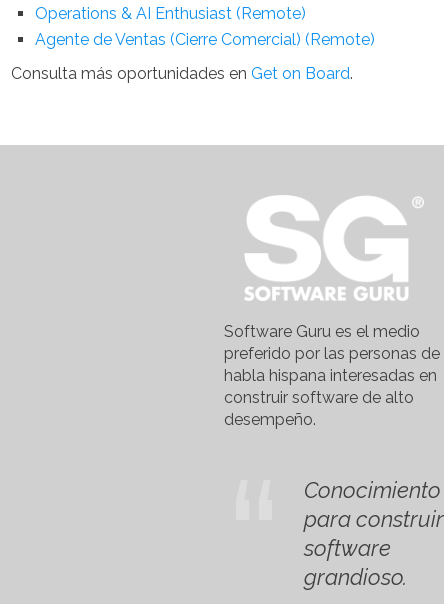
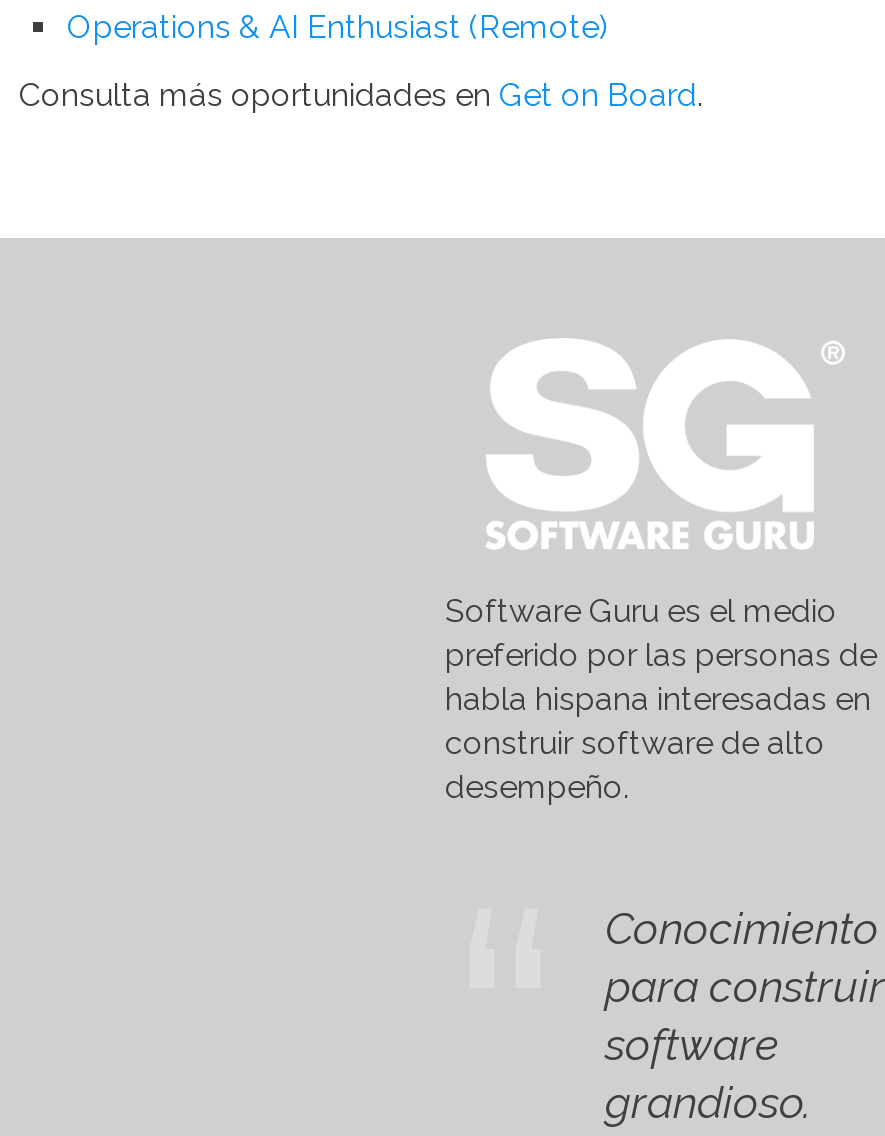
[35,30,375,49] Agente de Ventas (Cierre Comercial) (Remote) -> none

